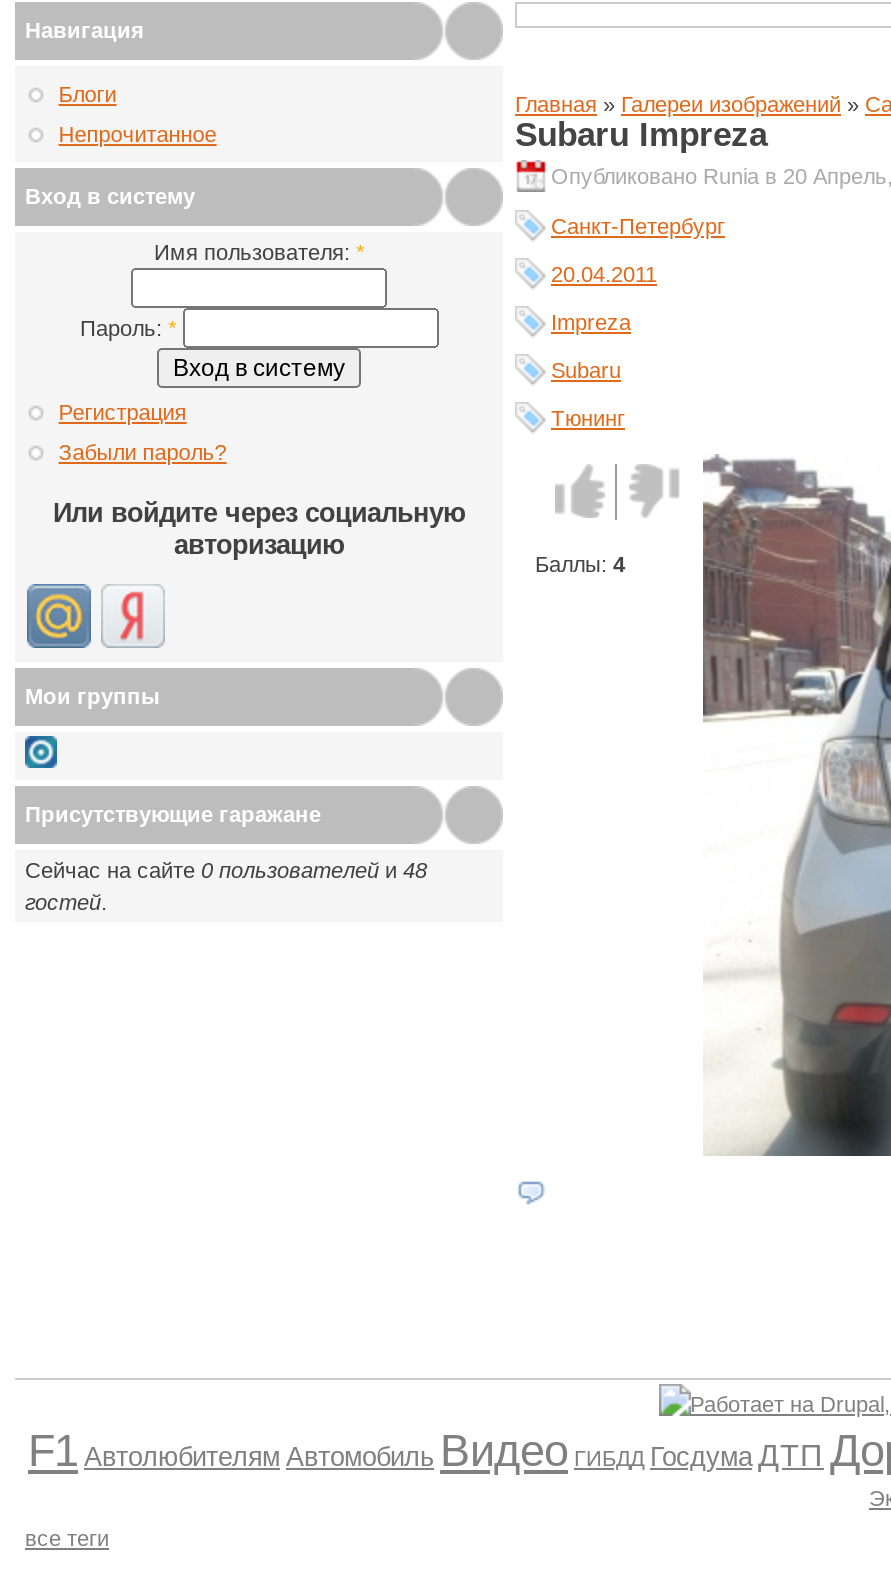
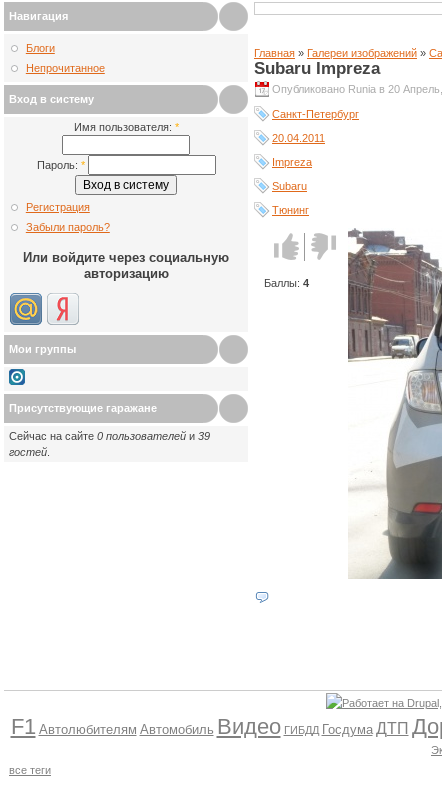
[25,859,427,883] Сейчас на сайте 0 пользователей и 48 -> [9,430,210,442] Сейчас на сайте 0 пользователей и 39

